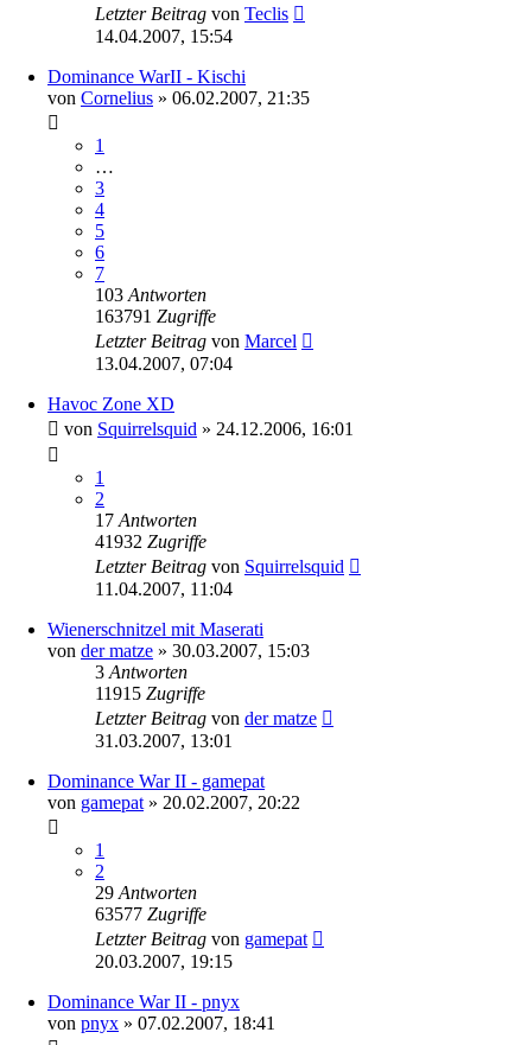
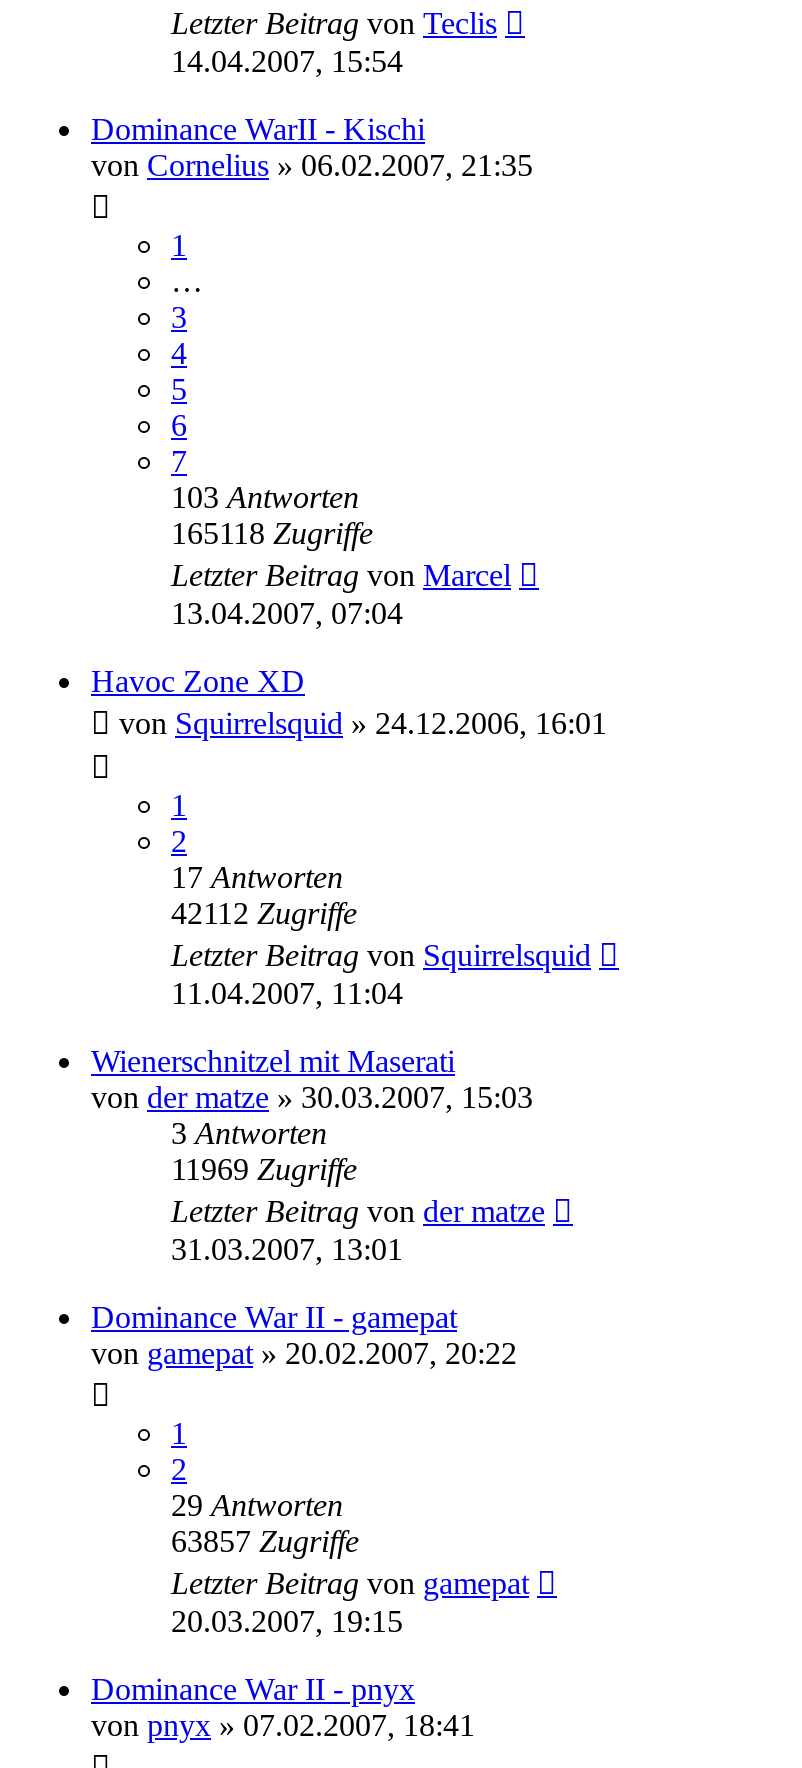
[95,306,216,326] 163791 Zugriffe -> [171,516,373,550] 165118 Zugriffe
[95,531,207,551] 41932 Zugriffe -> [171,896,357,930] 42112 Zugriffe
[95,683,205,703] 11915 Zugriffe -> [171,1152,357,1186] 11969 Zugriffe
[95,904,207,924] 63577 Zugriffe -> [171,1524,359,1558] 63857 Zugriffe

